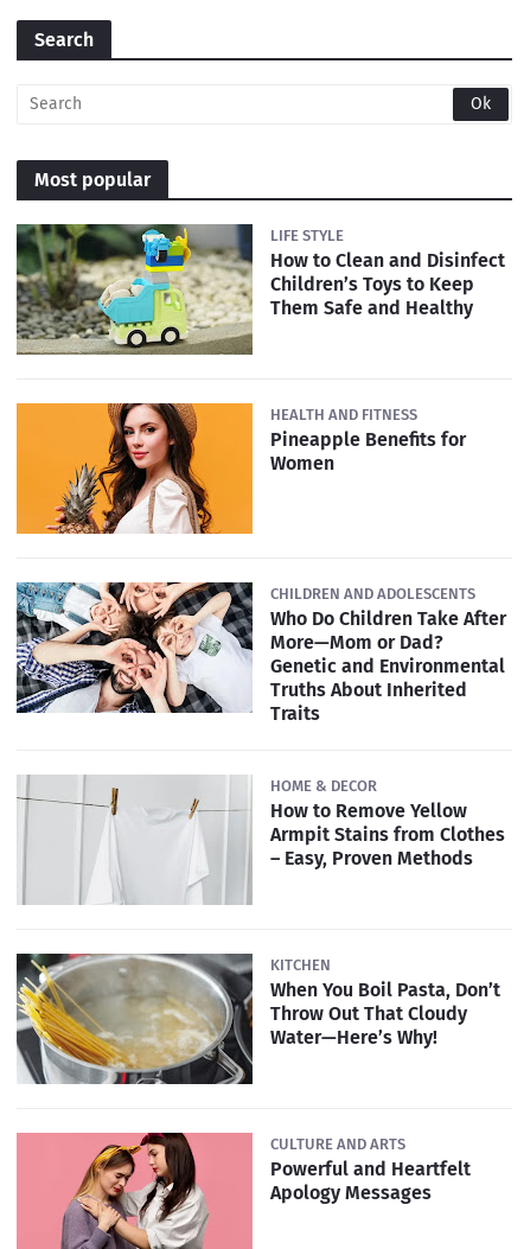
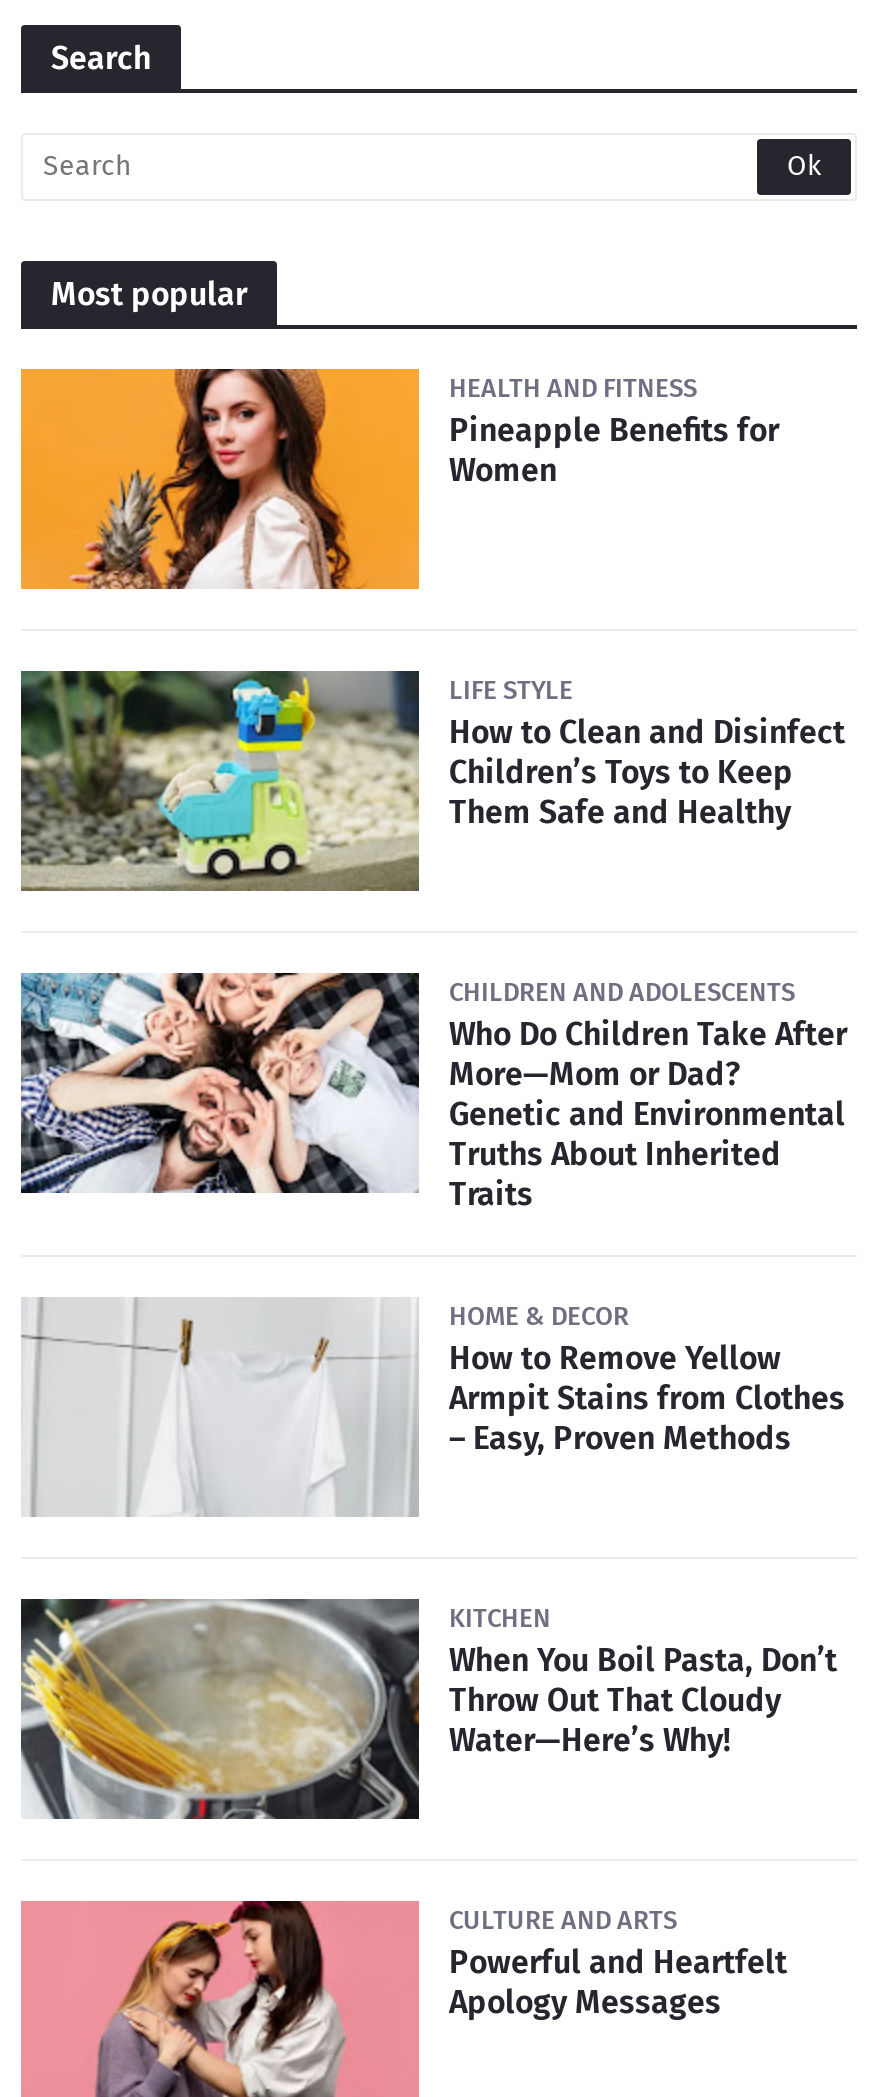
moved [14,222,505,356] -> [17,667,845,893]: [image] | LIFE STYLE | How to Clean and Disinfect | Children’s Toys to Keep | Them Safe and Healthy
moved [15,402,466,535] -> [19,367,779,591]: [image] | HEALTH AND FITNESS | Pineapple Benefits for | Women

